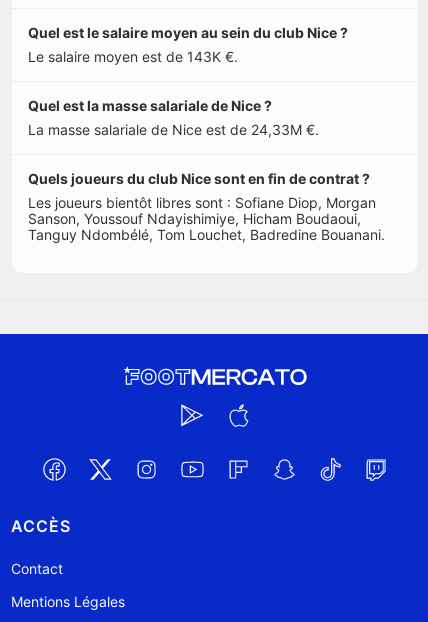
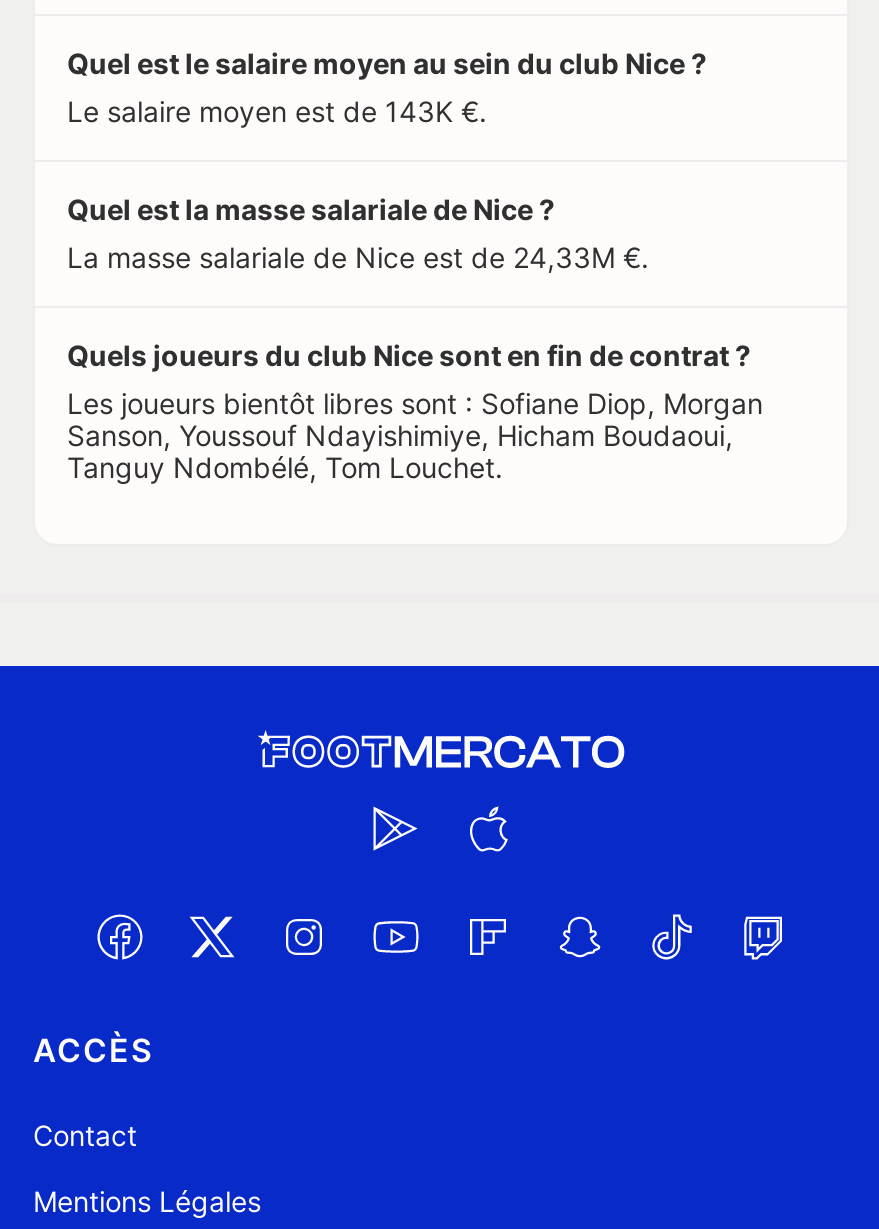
[28,226,385,243] Tanguy Ndombélé, Tom Louchet, Badredine Bouanani. -> [67,450,503,484] Tanguy Ndombélé, Tom Louchet.

